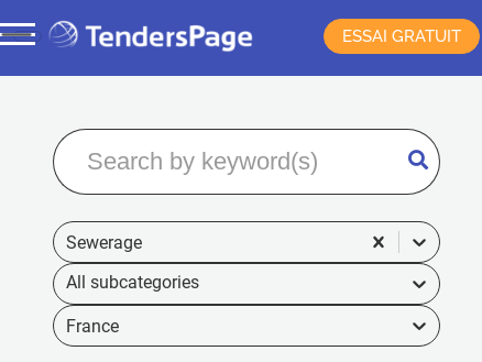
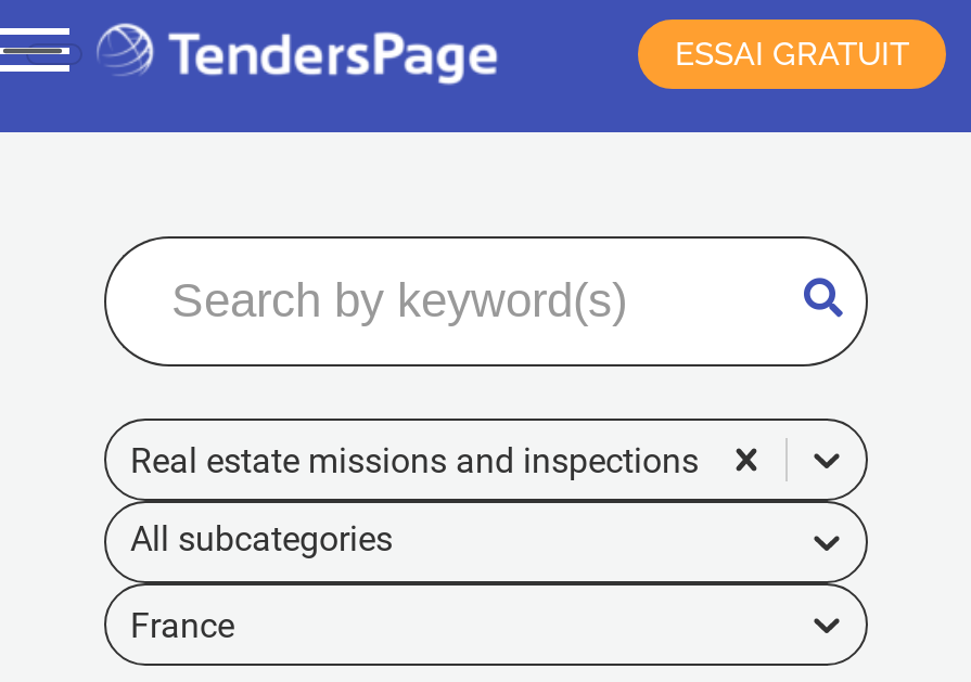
[66,232,142,253] Sewerage -> [130,439,699,480] Real estate missions and inspections

